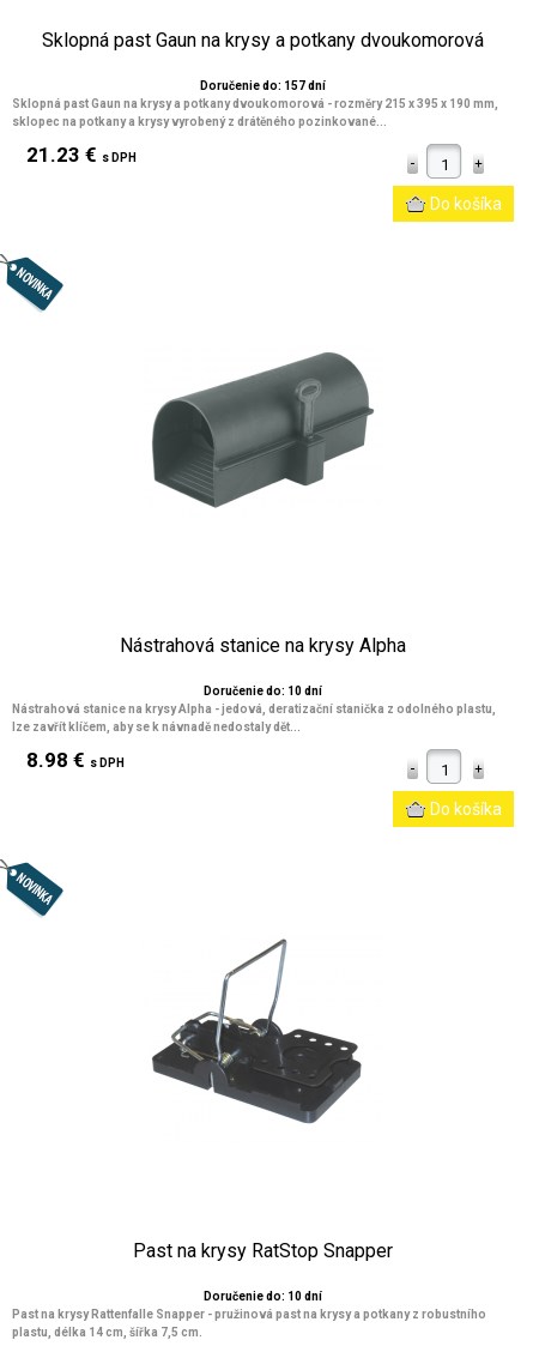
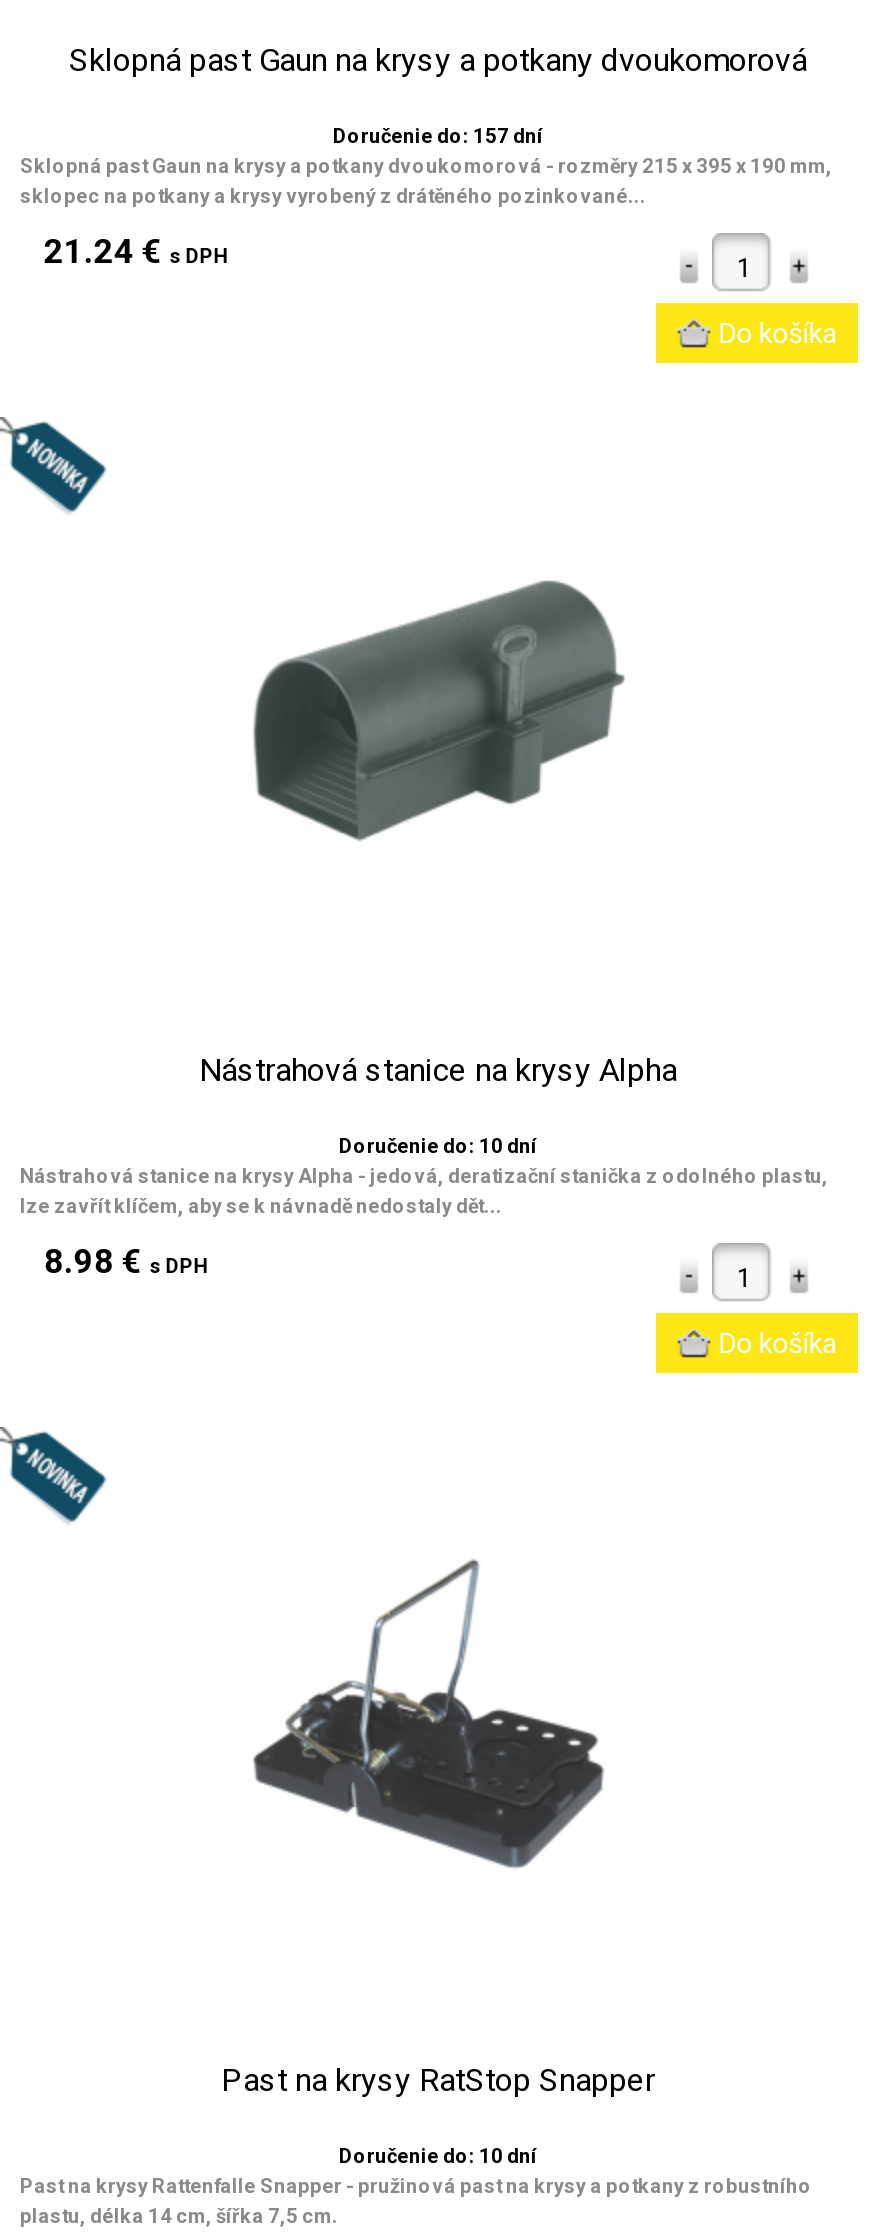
[26,143,136,167] 21.23 €s DPH -> [44,231,228,271] 21.24 €s DPH

